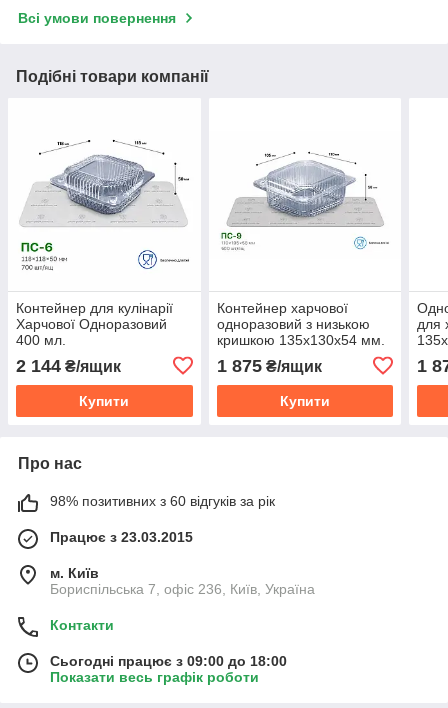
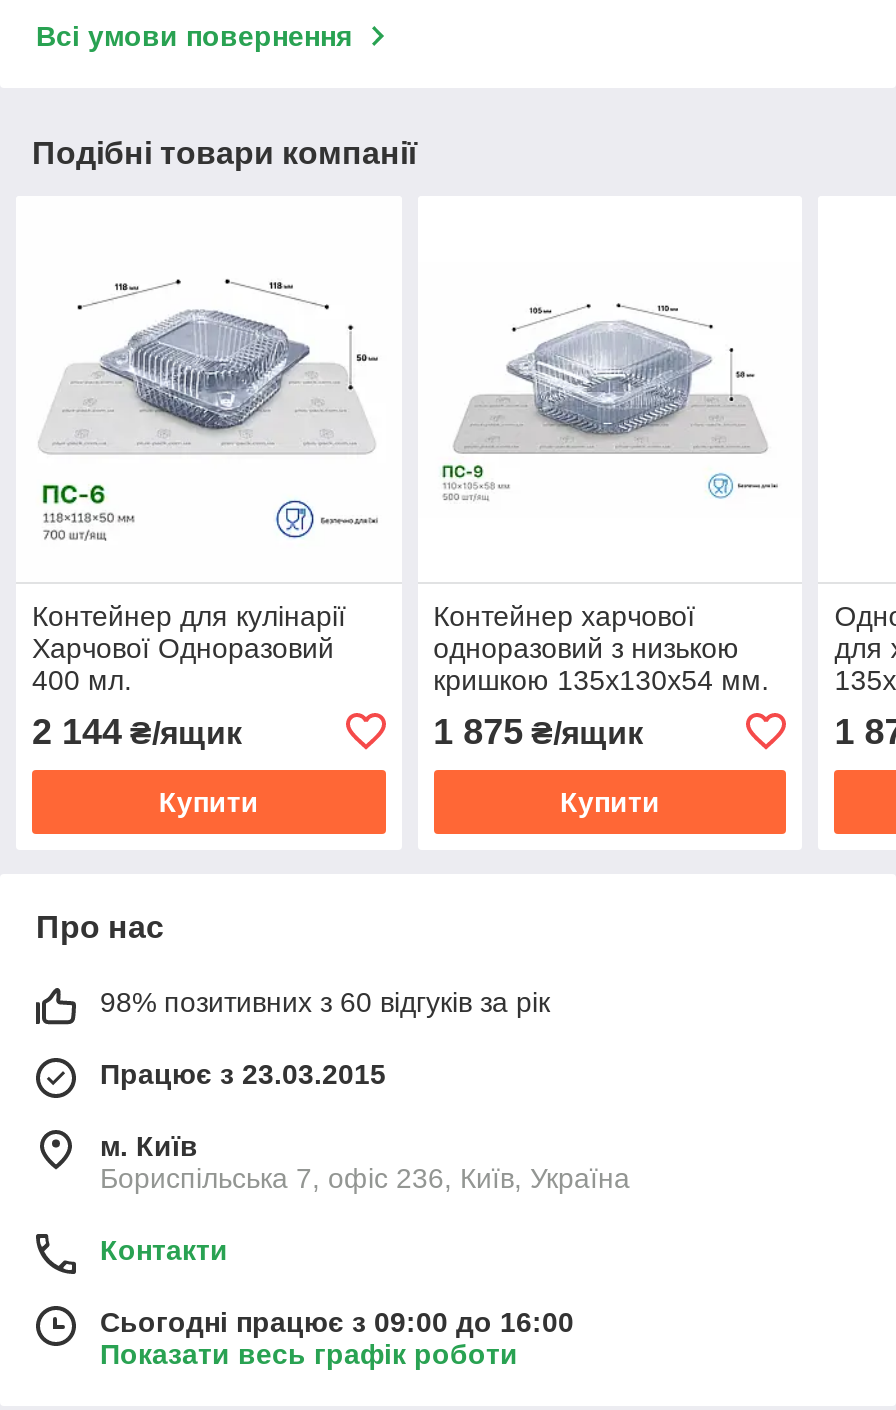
[50,653,287,669] Сьогодні працює з 09:00 до 18:00 -> [100,1306,574,1338] Сьогодні працює з 09:00 до 16:00

